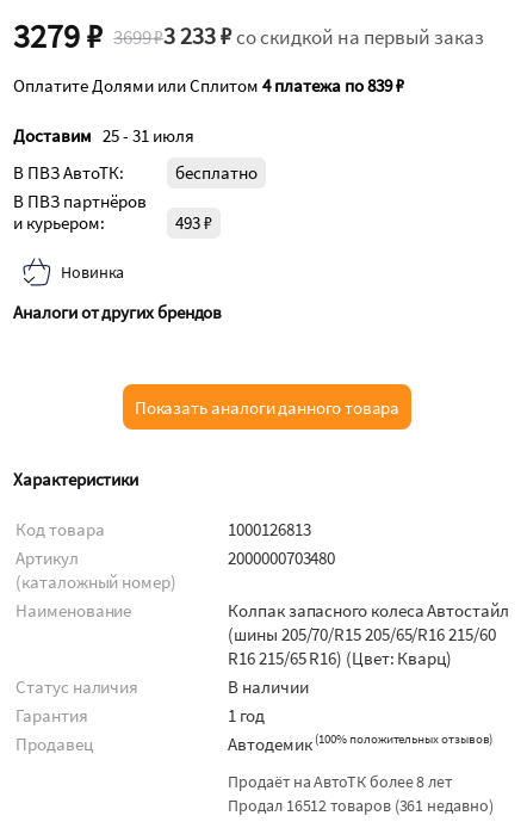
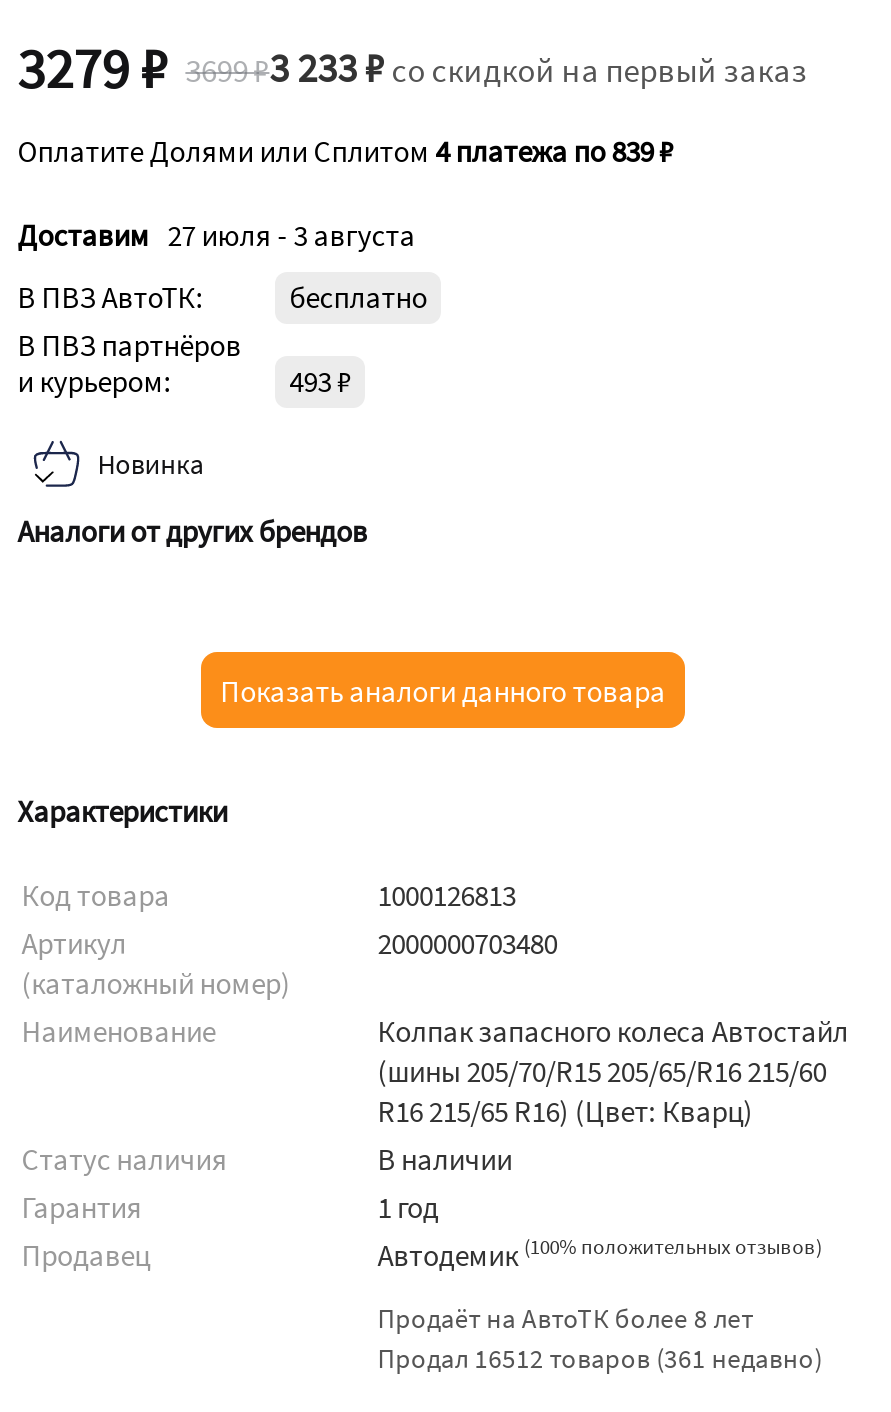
[13,124,195,147] Доставим 25 - 31 июля -> [17,216,415,254] Доставим 27 июля - 3 августа

